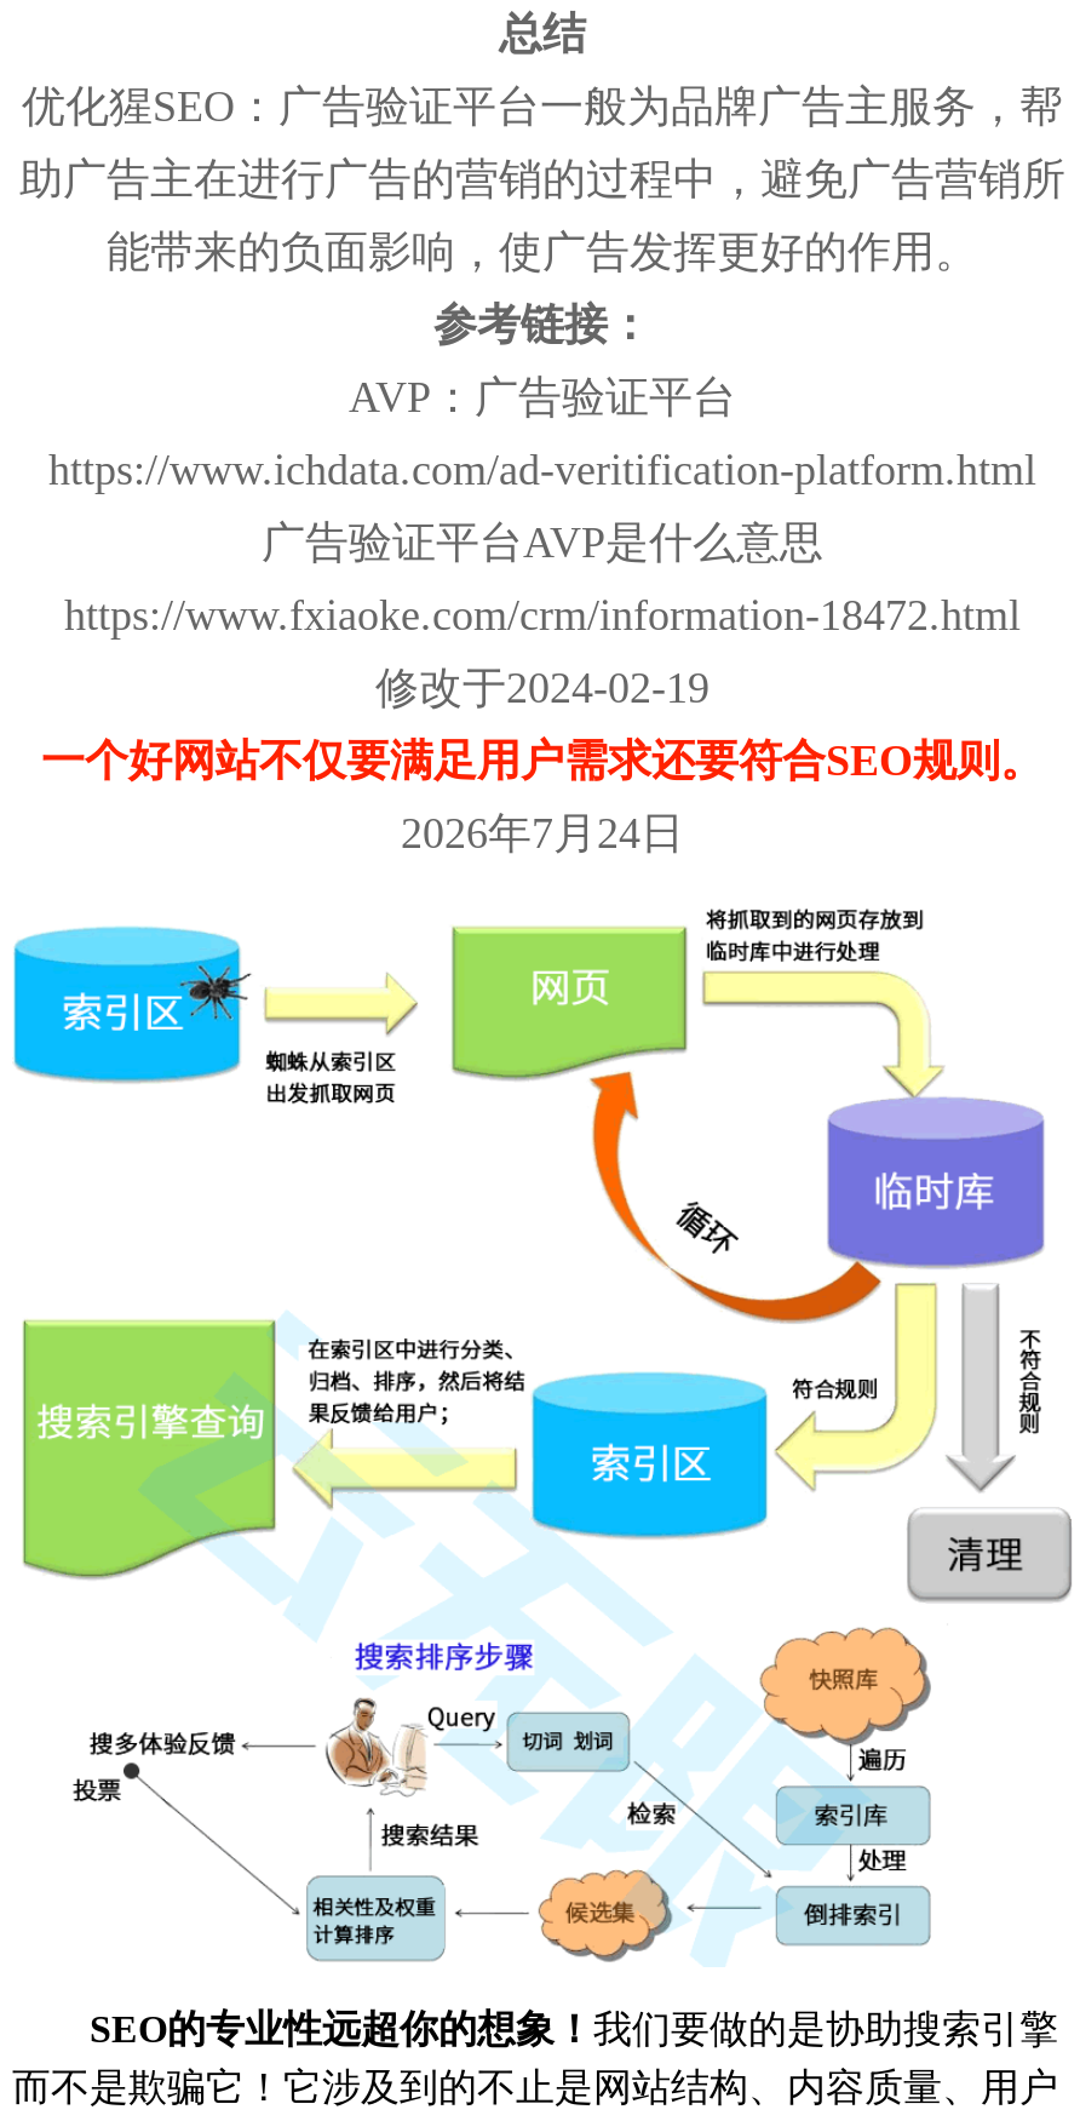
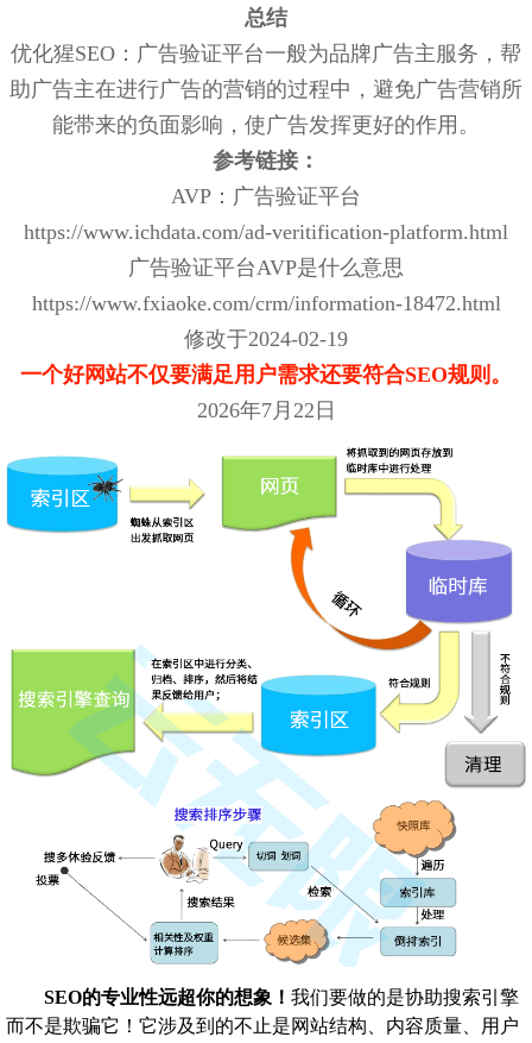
[401,810,684,858] 2026年7月24日 -> [197,399,335,423] 2026年7月22日

